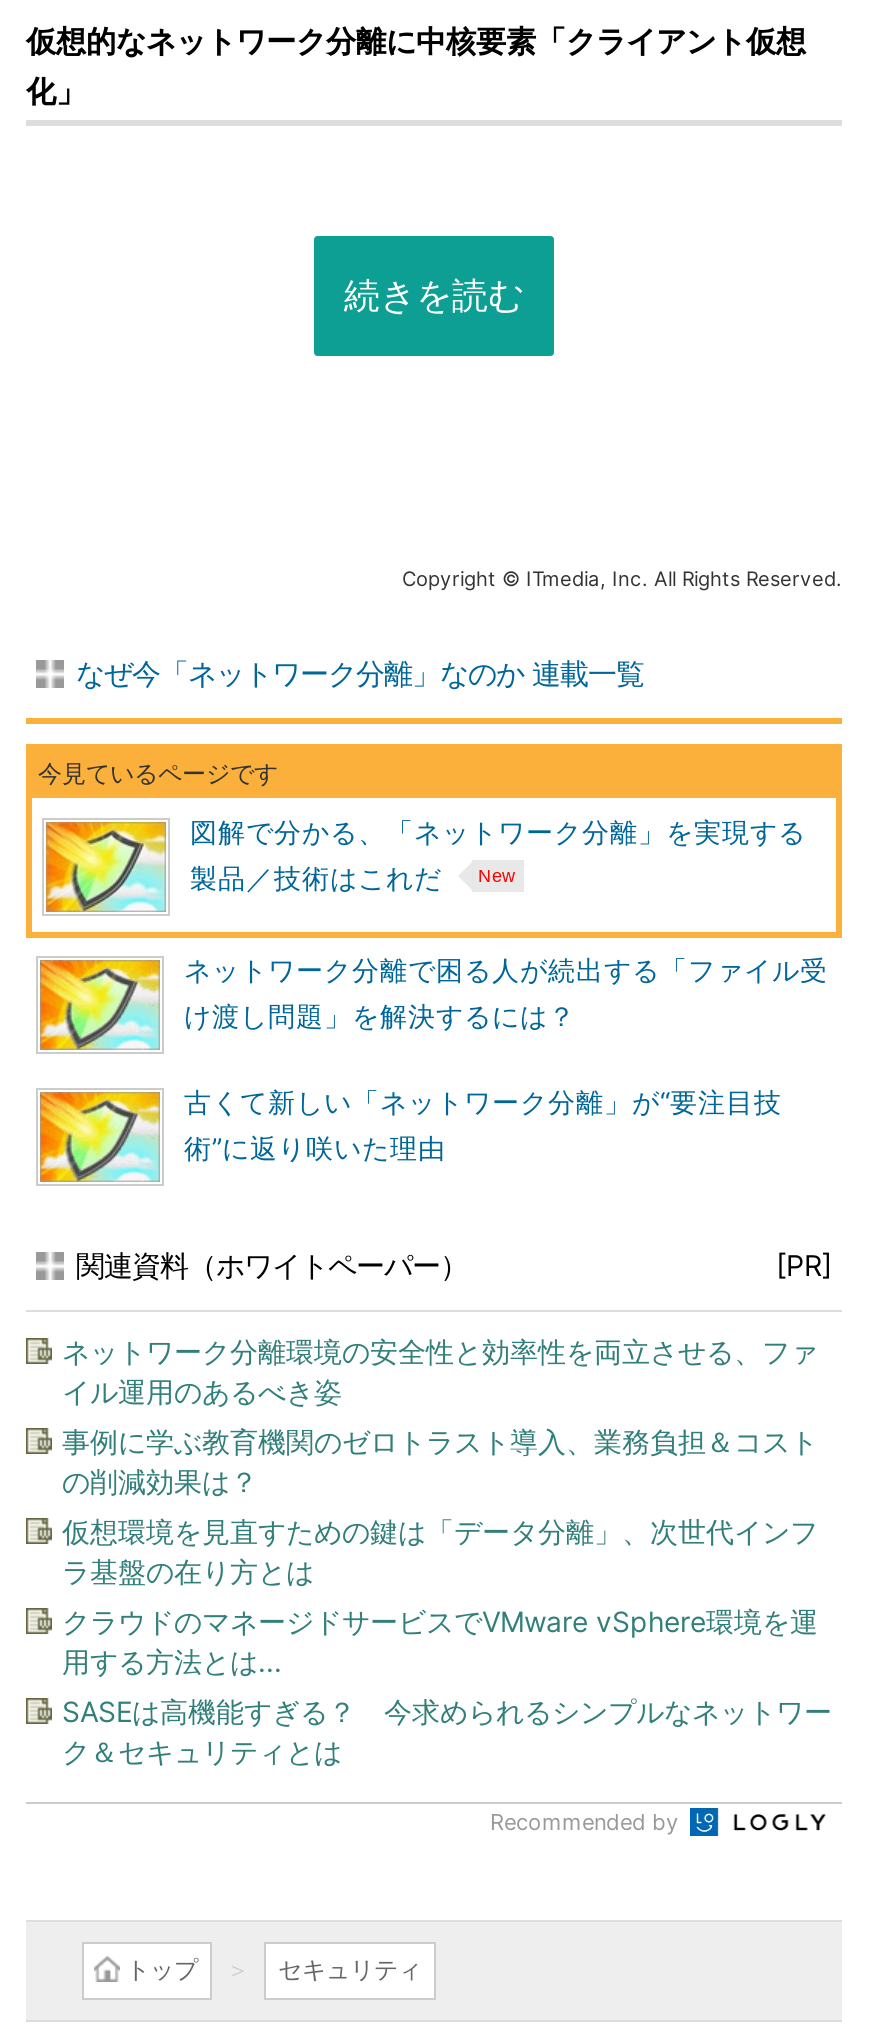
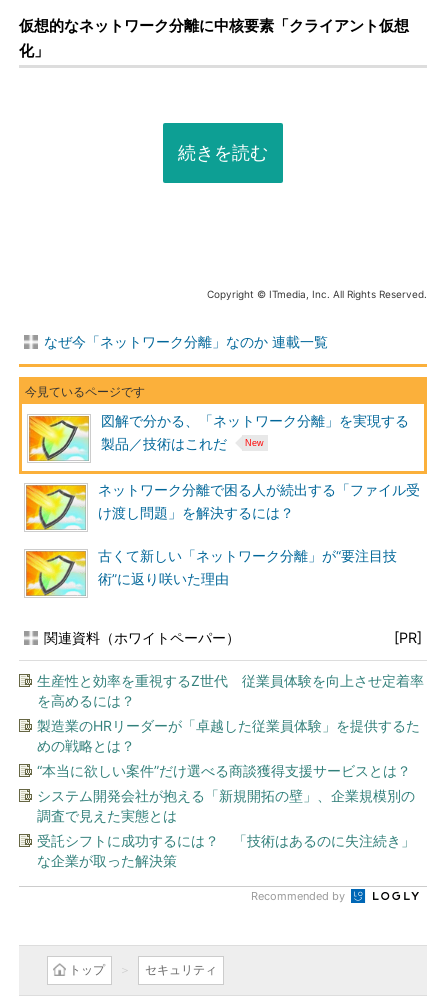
[62,1334,818,1408] ネットワーク分離環境の安全性と効率性を両立させる、ファ | イル運用のあるべき姿 -> [37,672,424,709] 生産性と効率を重視するZ世代 従業員体験を向上させ定着率 | を高めるには？
[62,1424,818,1498] 事例に学ぶ教育機関のゼロトラスト導入、業務負担＆コスト | の削減効果は？ -> [37,717,420,754] 製造業のHRリーダーが「卓越した従業員体験」を提供するた | めの戦略とは？
[62,1514,818,1588] 仮想環境を見直すための鍵は「データ分離」、次世代インフ | ラ基盤の在り方とは -> [37,762,411,779] “本当に欲しい案件”だけ選べる商談獲得支援サービスとは？
[62,1604,818,1678] クラウドのマネージドサービスでVMware vSphere環境を運 | 用する方法とは... -> [37,787,415,824] システム開発会社が抱える「新規開拓の壁」、企業規模別の | 調査で見えた実態とは
[62,1694,832,1768] SASEは高機能すぎる？ 今求められるシンプルなネットワー | ク＆セキュリティとは -> [37,832,415,869] 受託シフトに成功するには？ 「技術はあるのに失注続き」 | な企業が取った解決策

